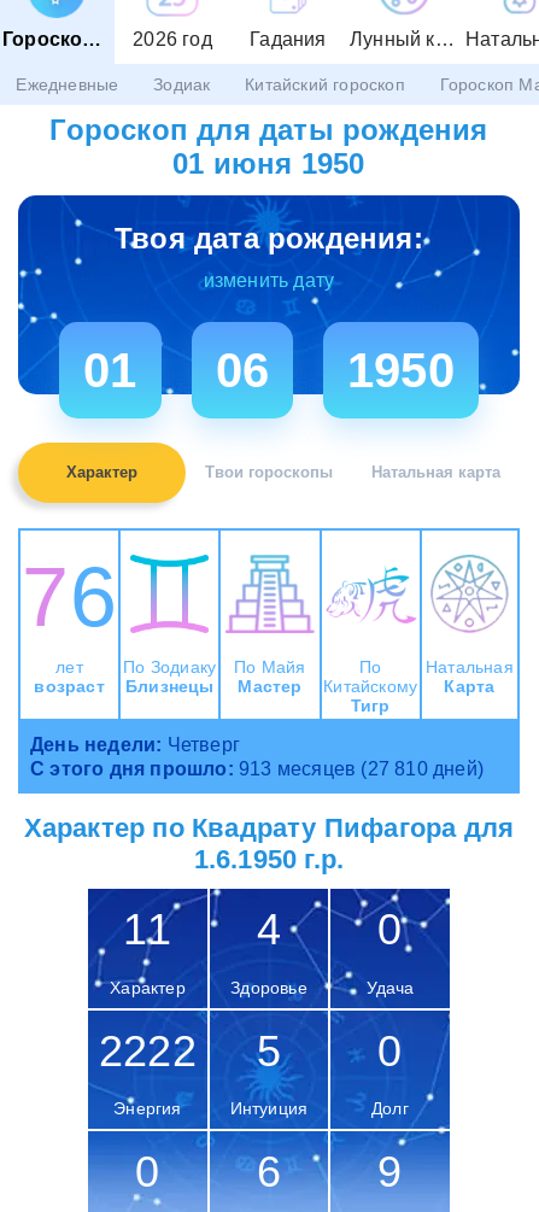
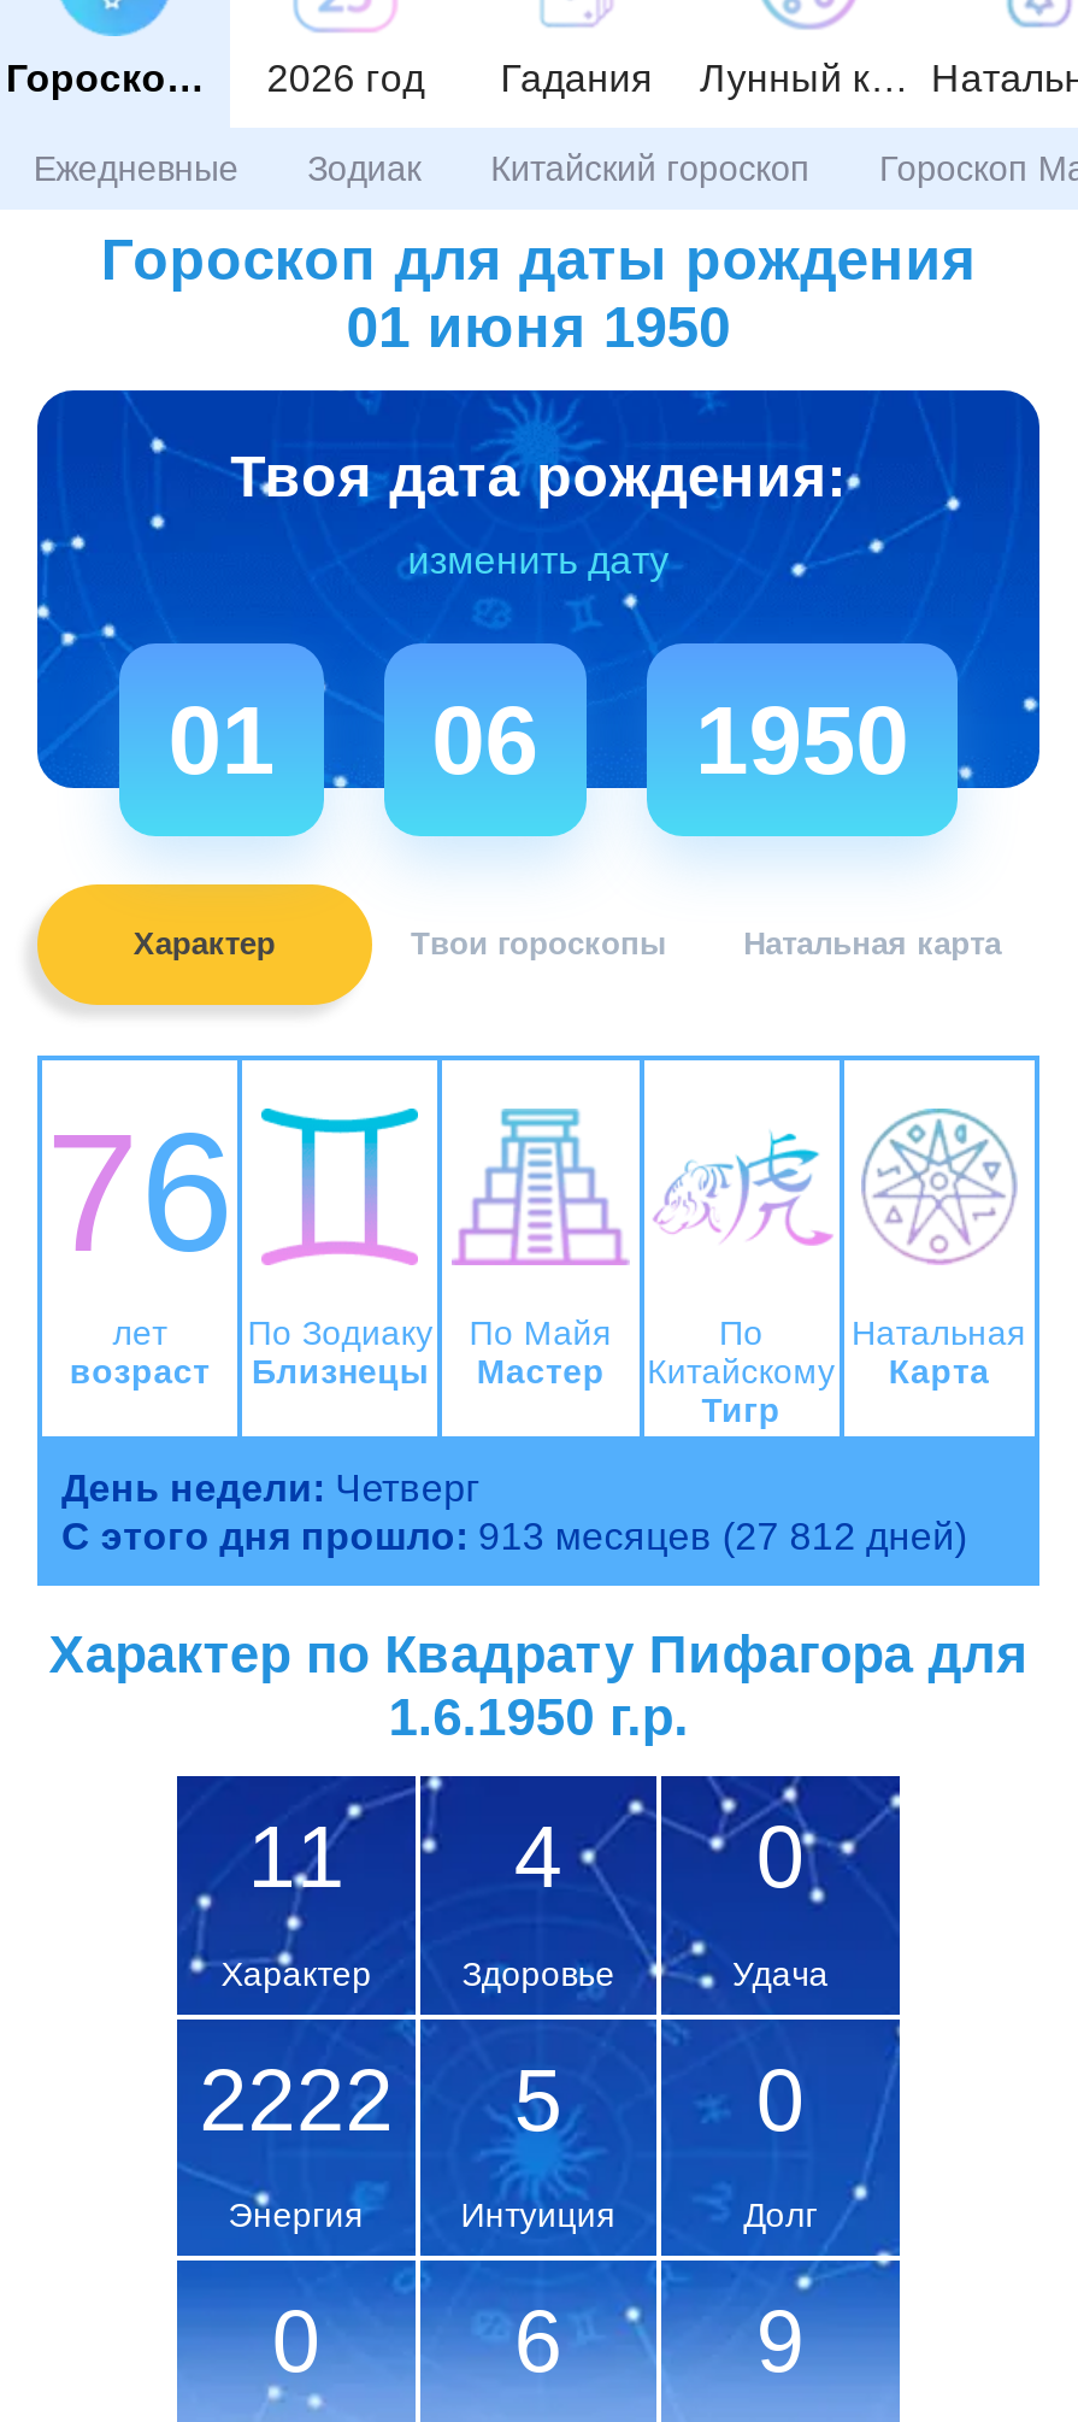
[30,759,484,779] С этого дня прошло: 913 месяцев (27 810 дней) -> [61,1517,967,1558] С этого дня прошло: 913 месяцев (27 812 дней)

